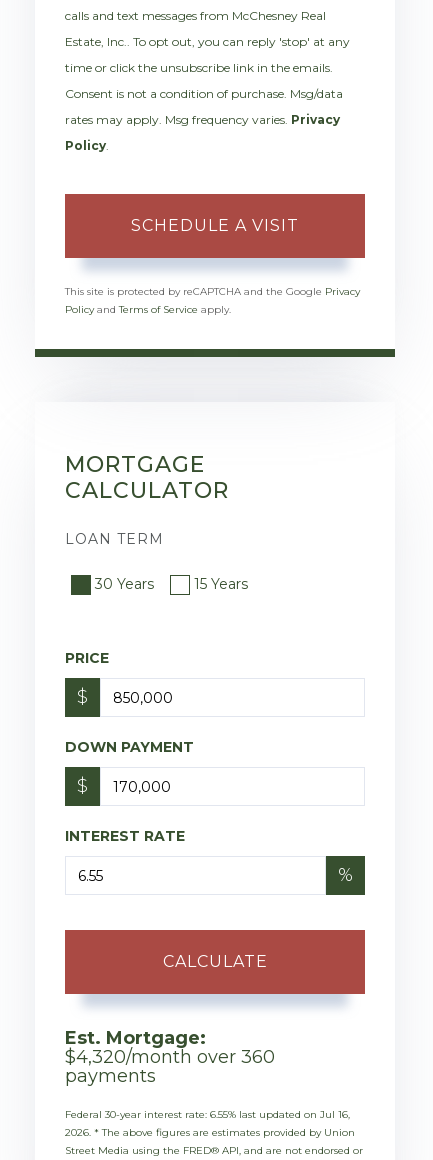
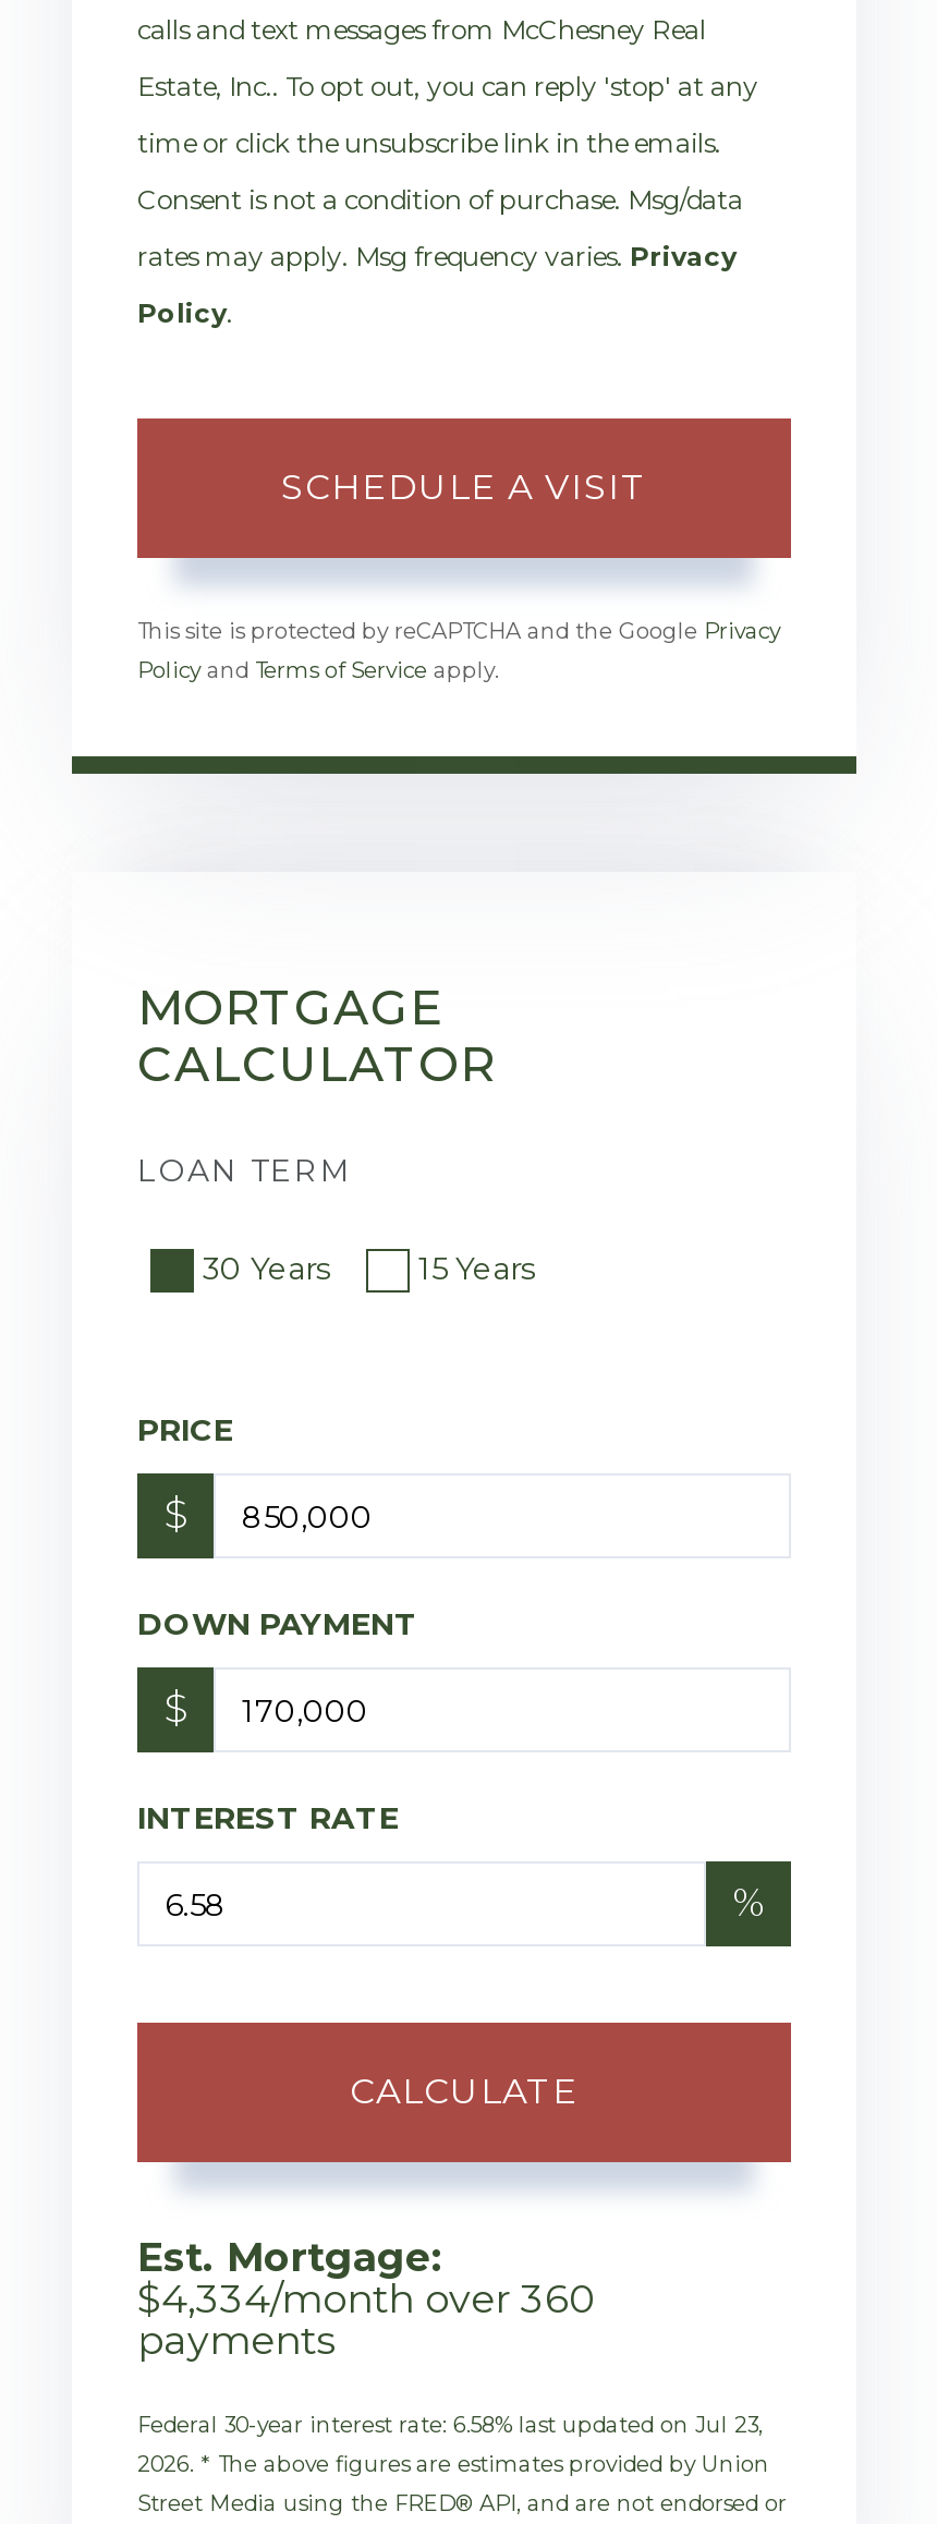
[65,1046,275,1068] $4,320/month over 360 -> [137,2276,595,2324] $4,334/month over 360
[65,1108,350,1121] Federal 30-year interest rate: 6.55% last updated on Jul 16, -> [137,2411,763,2439] Federal 30-year interest rate: 6.58% last updated on Jul 23,

